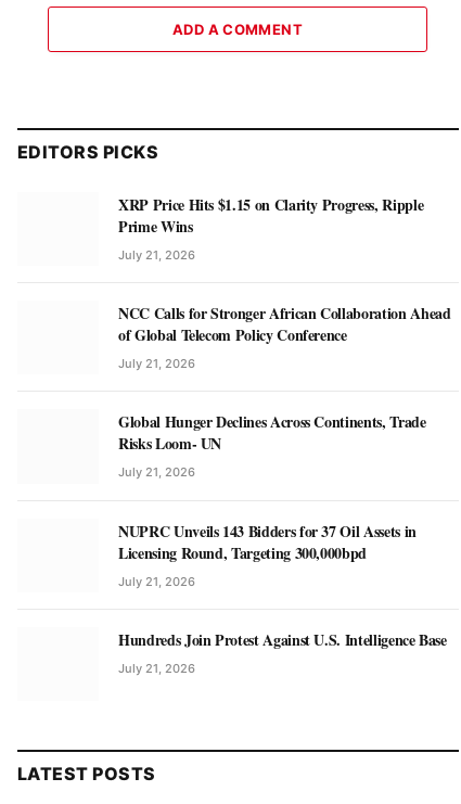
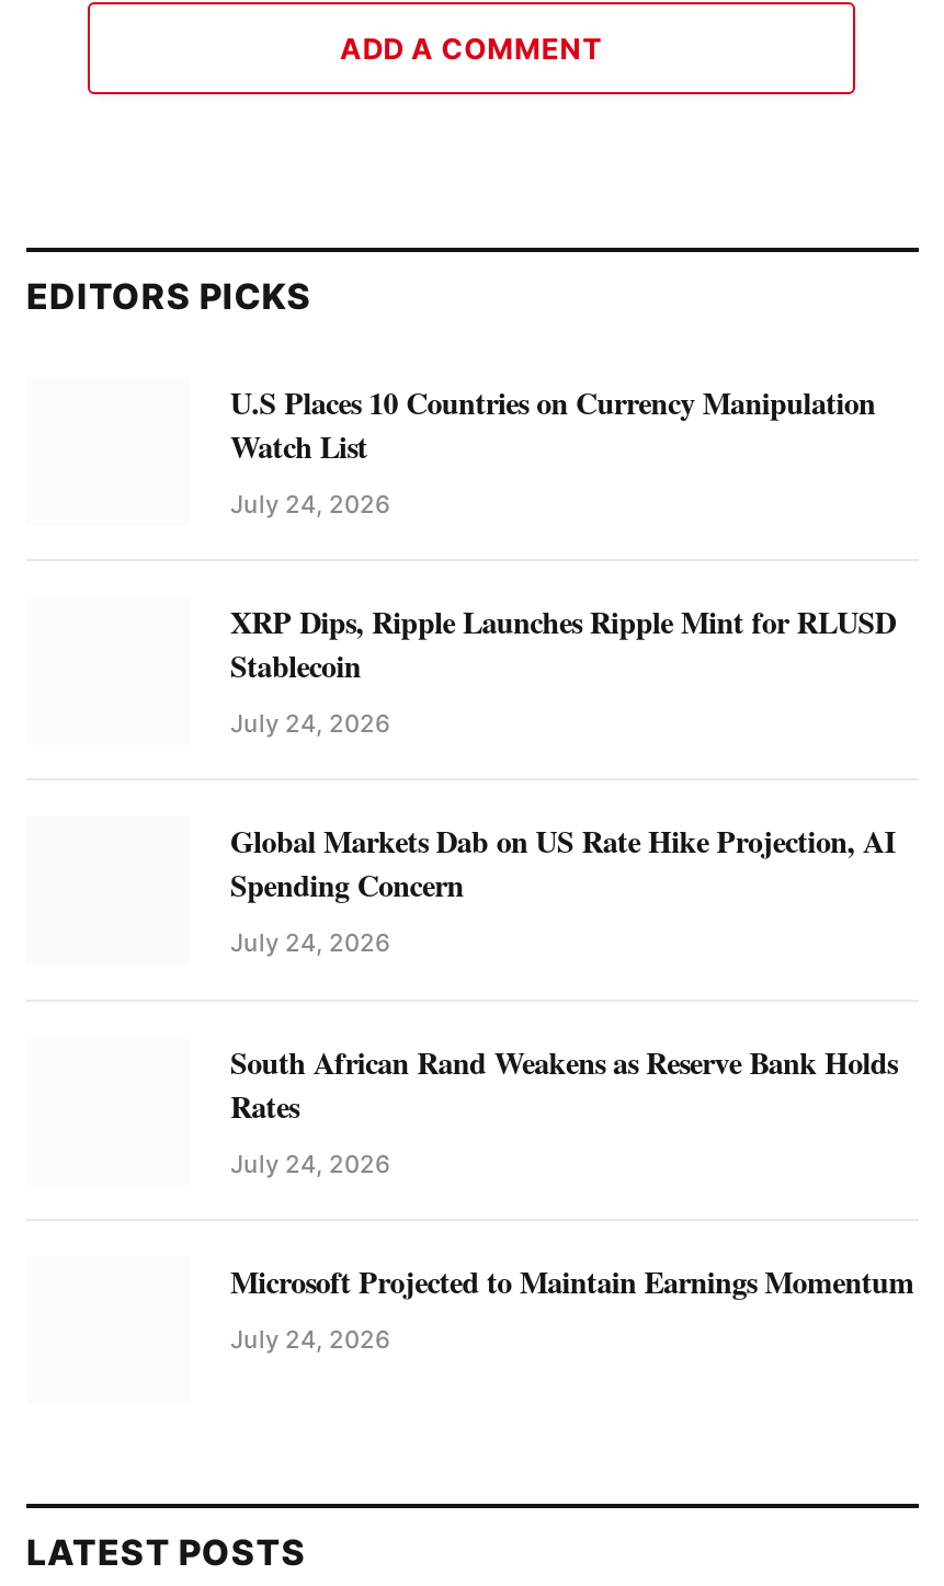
[118,193,423,263] XRP Price Hits $1.15 on Clarity Progress, Ripple | Prime Wins | July 21, 2026 -> [230,379,875,520] U.S Places 10 Countries on Currency Manipulation | Watch List | July 24, 2026
[118,302,451,371] NCC Calls for Stronger African Collaboration Ahead | of Global Telecom Policy Conference | July 21, 2026 -> [230,599,896,739] XRP Dips, Ripple Launches Ripple Mint for RLUSD | Stablecoin | July 24, 2026
[118,411,426,480] Global Hunger Declines Across Continents, Trade | Risks Loom- UN | July 21, 2026 -> [230,819,894,959] Global Markets Dab on US Rate Hike Projection, AI | Spending Concern | July 24, 2026
[118,519,416,589] NUPRC Unveils 143 Bidders for 37 Oil Assets in | Licensing Round, Targeting 300,000bpd | July 21, 2026 -> [230,1038,897,1179] South African Rand Weakens as Reserve Bank Holds | Rates | July 24, 2026
[118,628,447,676] Hundreds Join Protest Against U.S. Intelligence Base | July 21, 2026 -> [230,1258,914,1354] Microsoft Projected to Maintain Earnings Momentum | July 24, 2026

